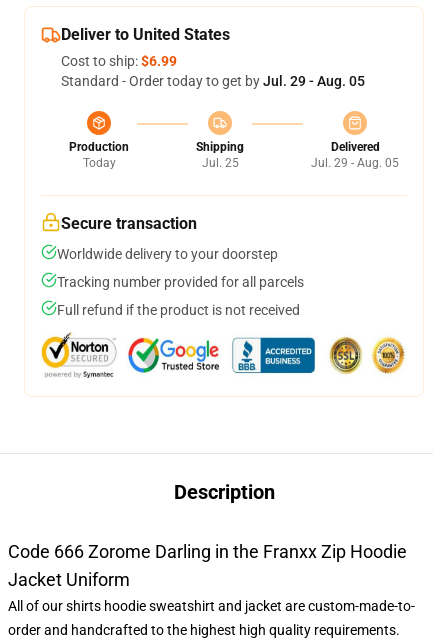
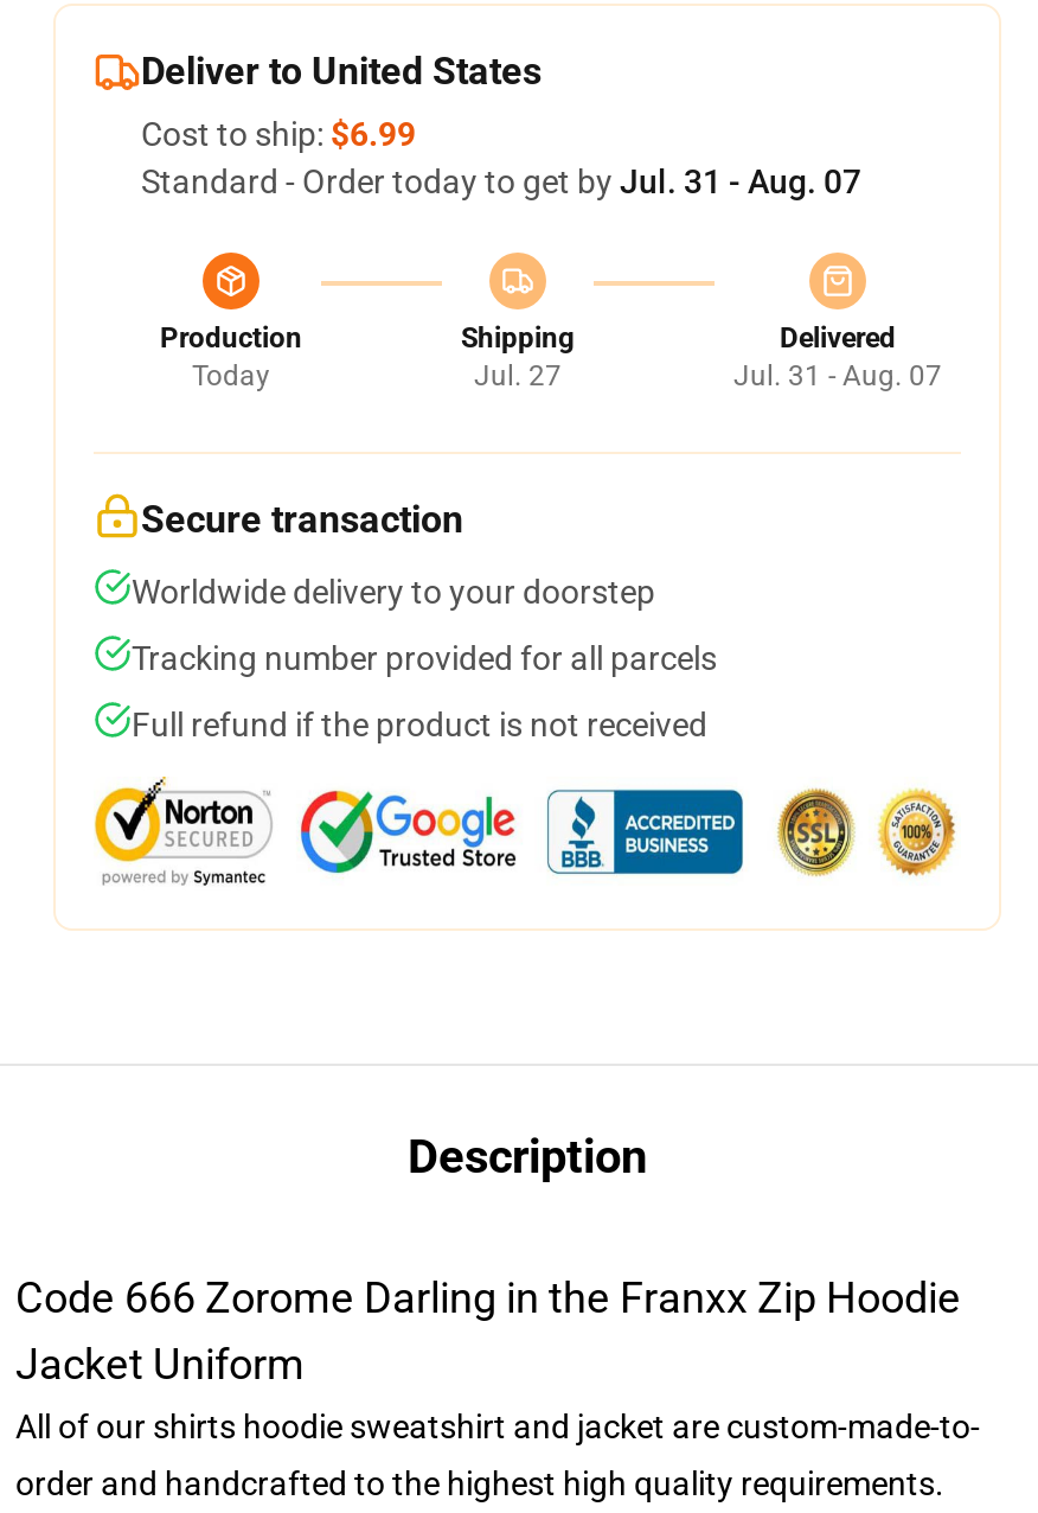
[61,73,365,89] Standard - Order today to get by Jul. 29 - Aug. 05 -> [141,162,861,200] Standard - Order today to get by Jul. 31 - Aug. 07
[201,156,238,170] Jul. 25 -> [474,359,562,392] Jul. 27
[311,156,399,170] Jul. 29 - Aug. 05 -> [733,359,942,392] Jul. 31 - Aug. 07

